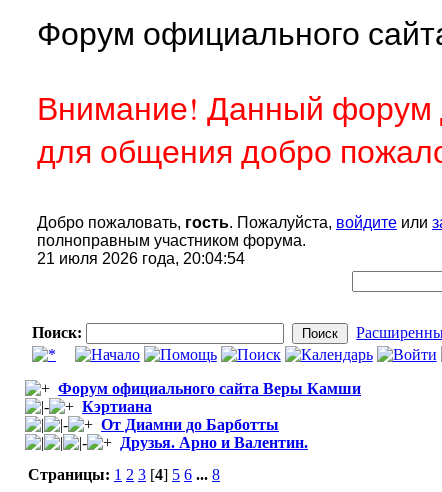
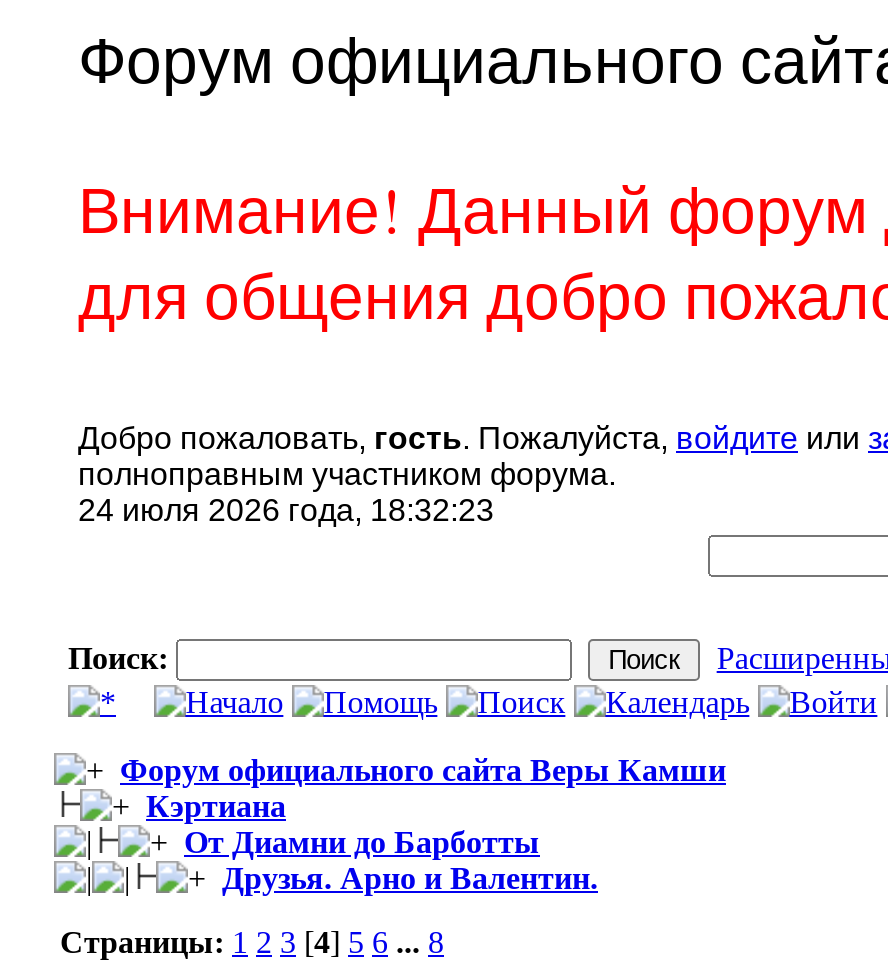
[37,250,245,267] 21 июля 2026 года, 20:04:54 -> [78,493,494,527] 24 июля 2026 года, 18:32:23
[24,398,95,451] [image] -> [54,789,194,893] [image]

